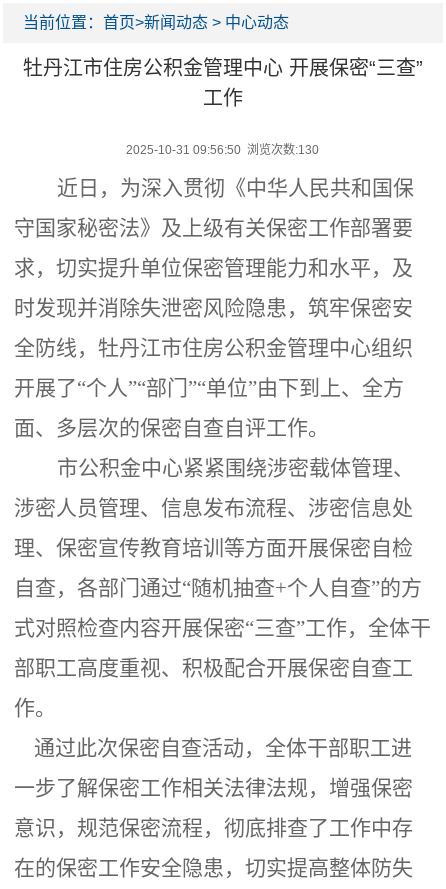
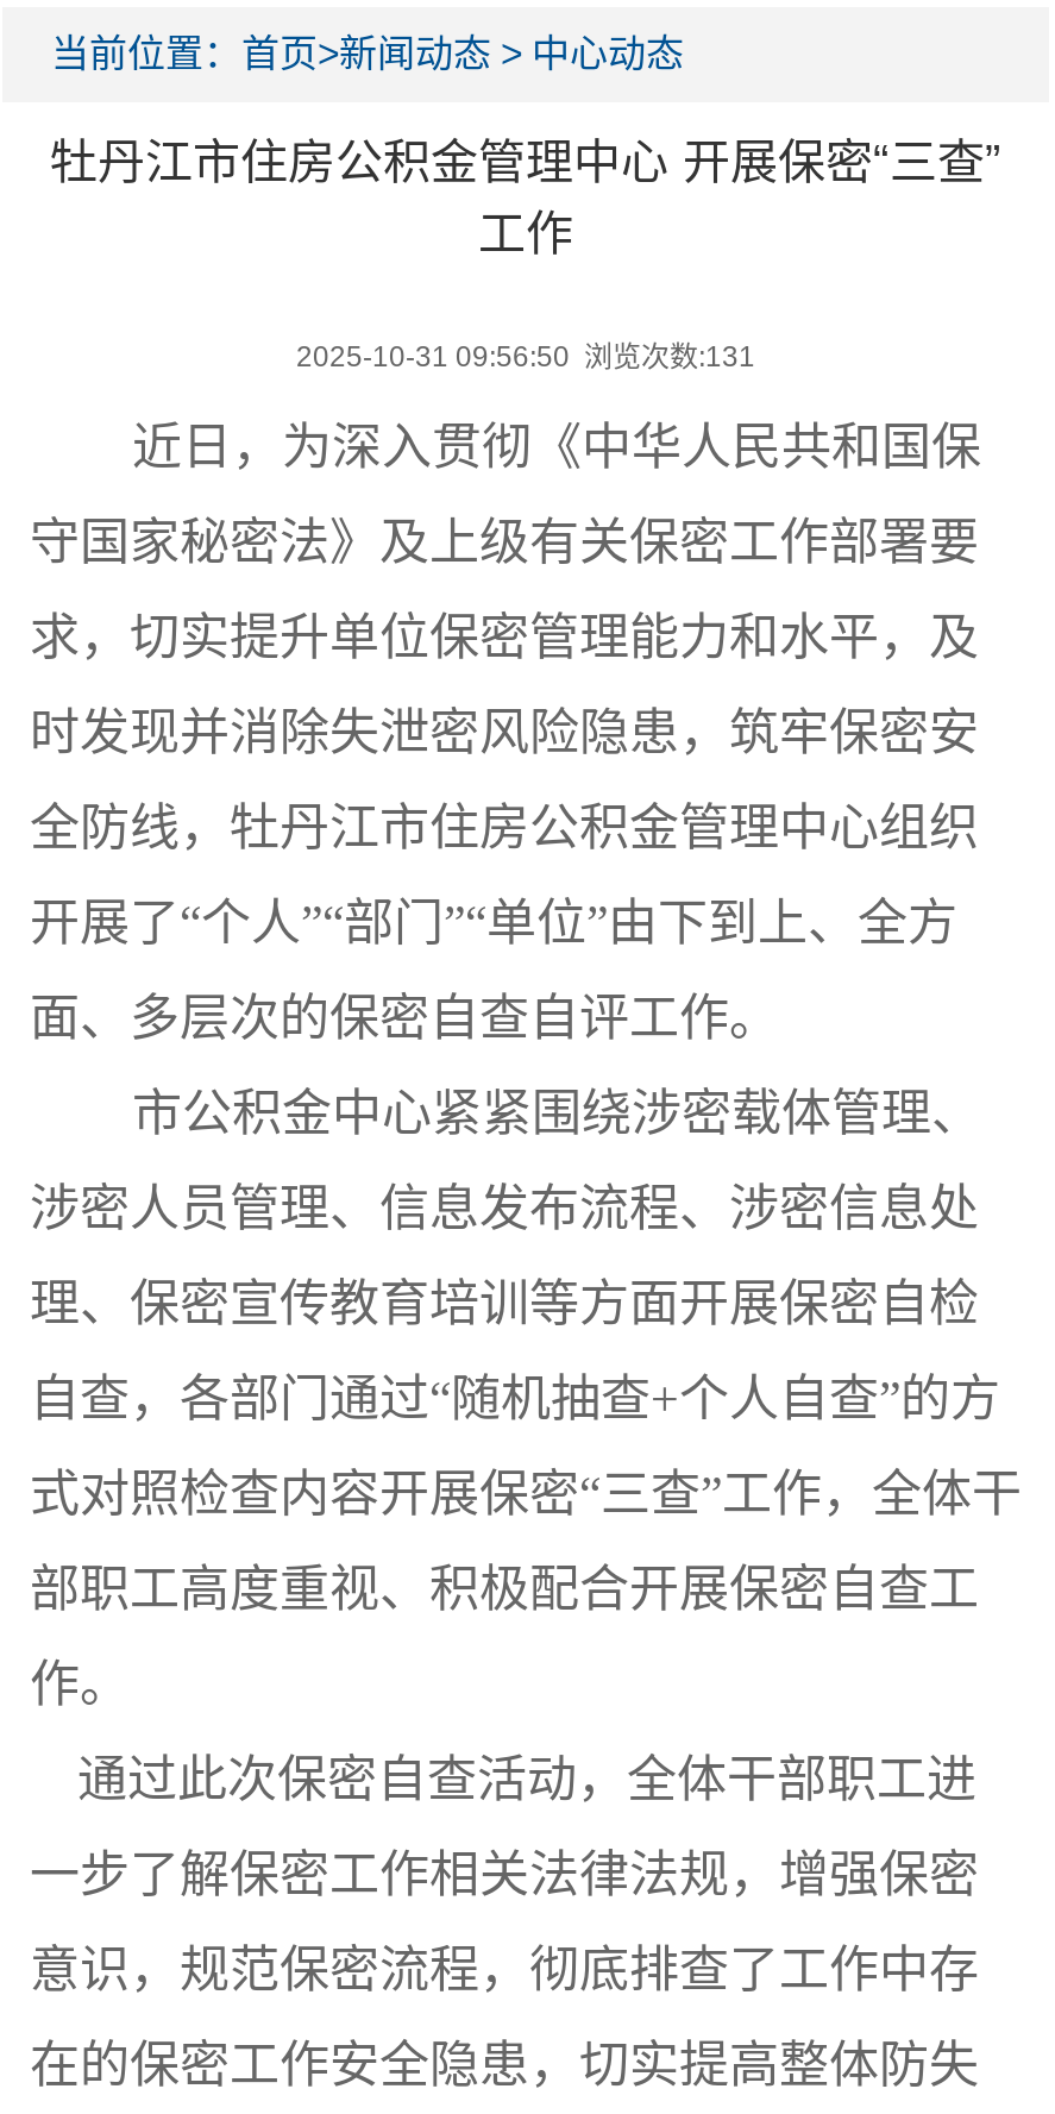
[126,143,319,157] 2025-10-31 09:56:50 浏览次数:130 -> [296,341,755,375] 2025-10-31 09:56:50 浏览次数:131

